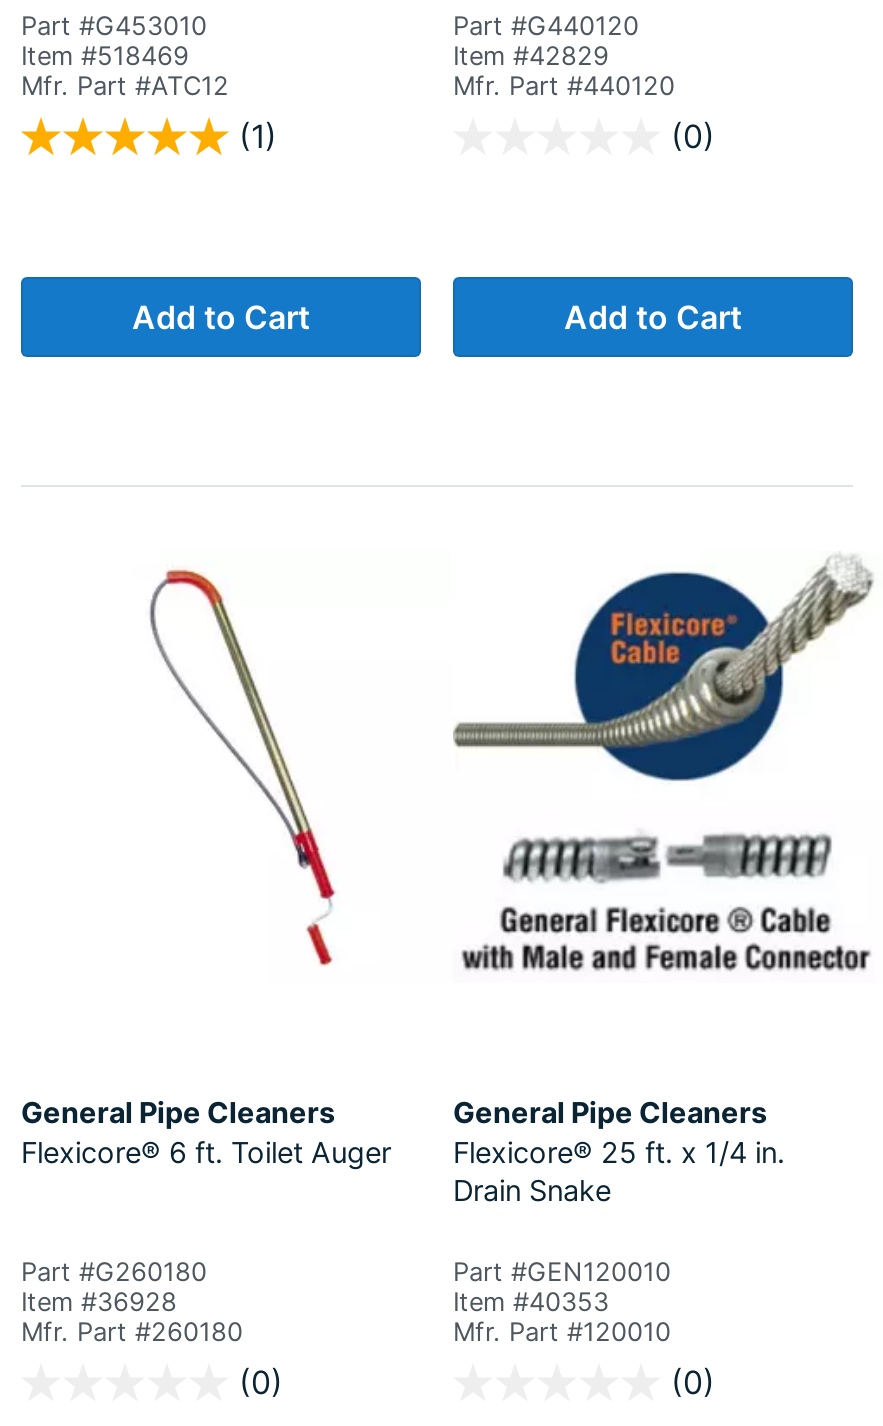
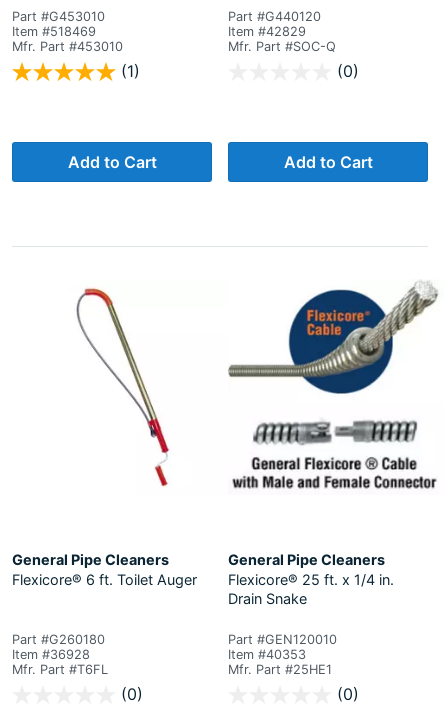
[21,70,229,100] Mfr. Part #ATC12 -> [12,38,123,53] Mfr. Part #453010
[453,70,675,100] Mfr. Part #440120 -> [228,38,336,53] Mfr. Part #SOC-Q
[21,1316,243,1346] Mfr. Part #260180 -> [12,662,108,677] Mfr. Part #T6FL
[453,1316,671,1346] Mfr. Part #120010 -> [228,662,332,677] Mfr. Part #25HE1

